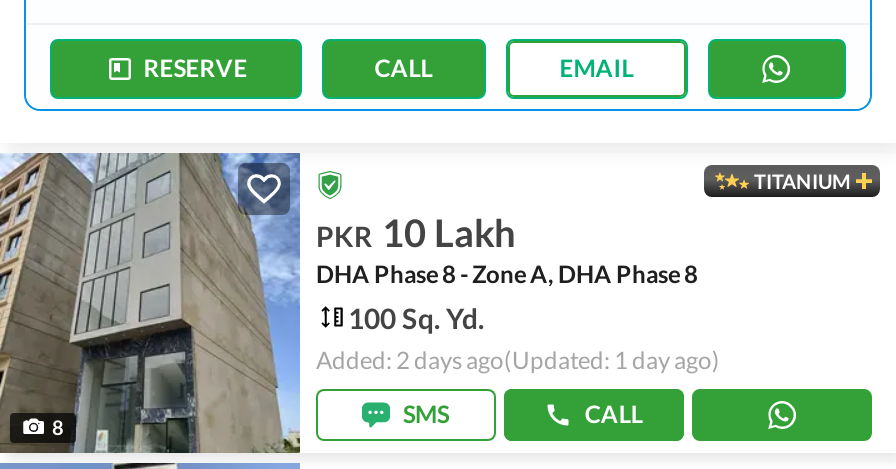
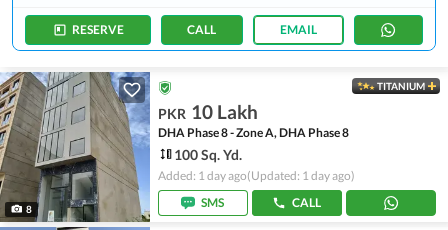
[316,345,720,375] Added: 2 days ago(Updated: 1 day ago) -> [158,168,355,183] Added: 1 day ago(Updated: 1 day ago)

